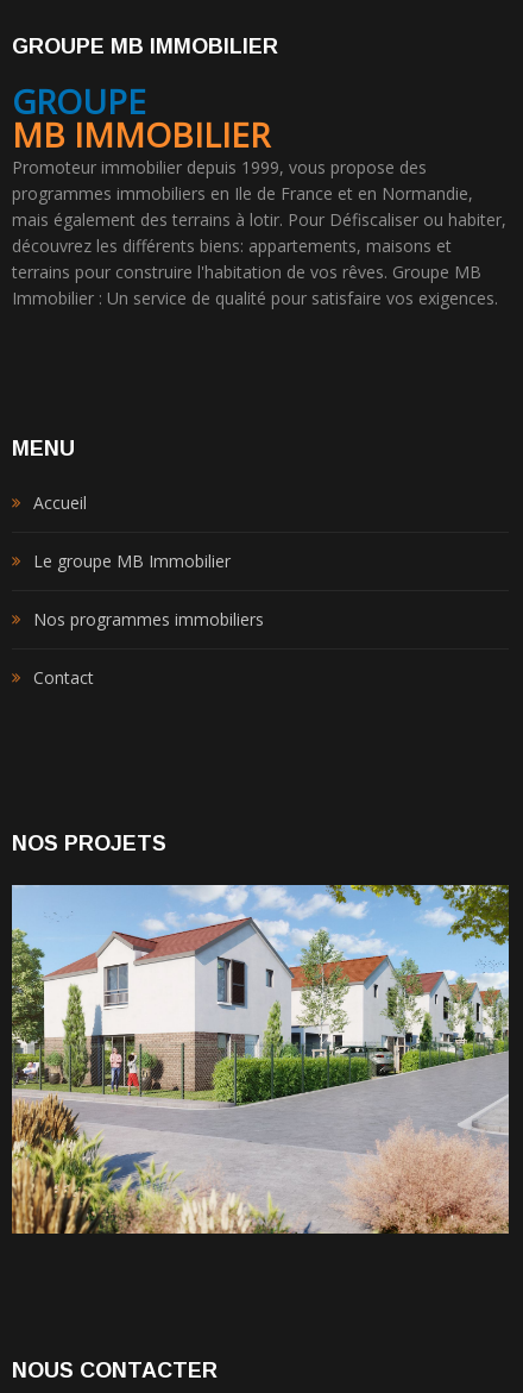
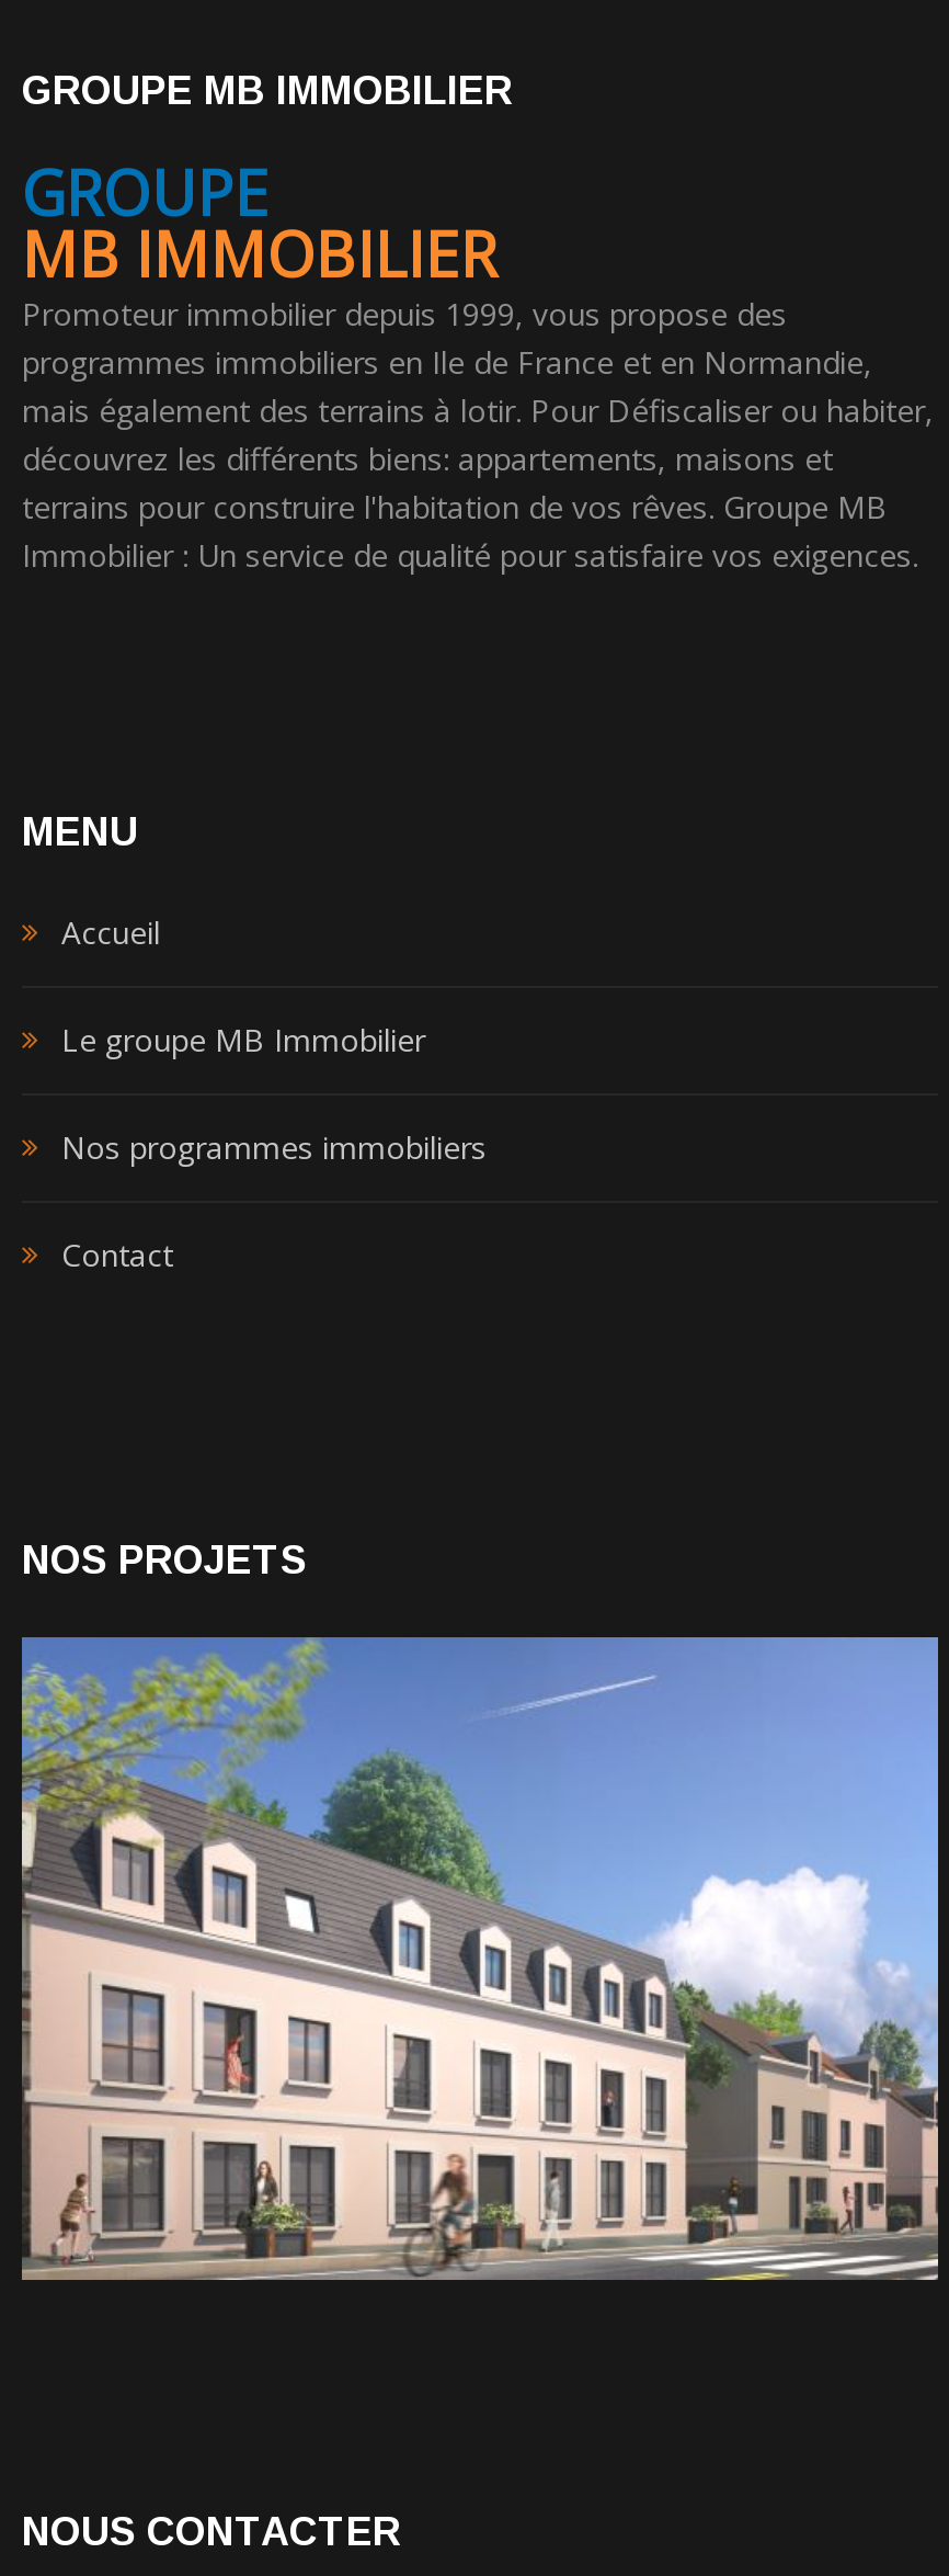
[11,884,510,1235] [image] -> [20,1635,940,2282] [image]

